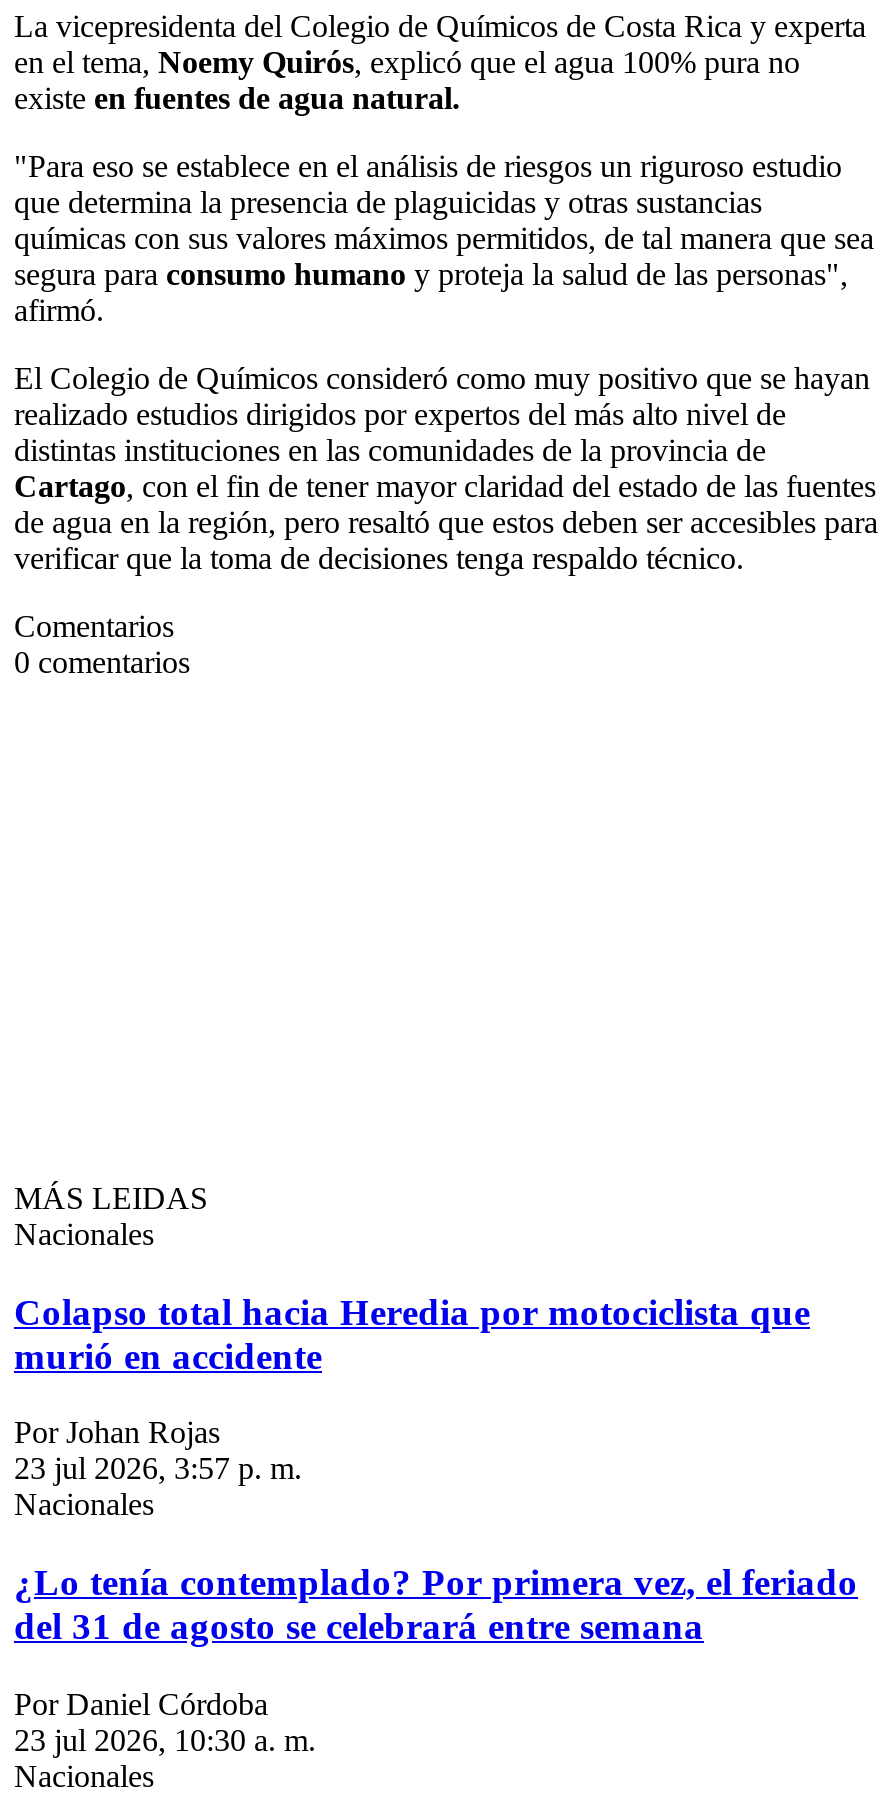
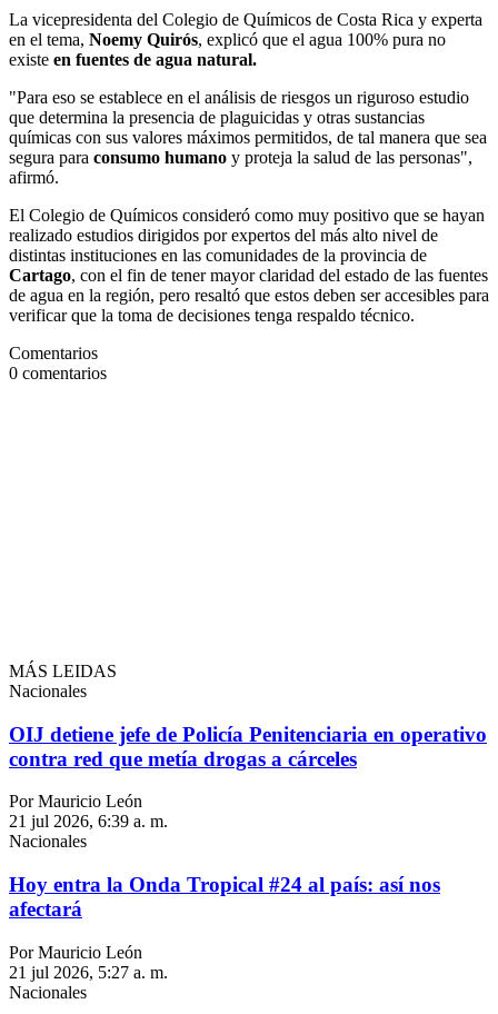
[14,1290,810,1376] Colapso total hacia Heredia por motociclista que | murió en accidente -> [9,722,487,770] OIJ detiene jefe de Policía Penitenciaria en operativo | contra red que metía drogas a cárceles
[14,1415,302,1485] Por Johan Rojas | 23 jul 2026, 3:57 p. m. -> [9,792,168,831] Por Mauricio León | 21 jul 2026, 6:39 a. m.
[14,1561,858,1647] ¿Lo tenía contemplado? Por primera vez, el feriado | del 31 de agosto se celebrará entre semana -> [9,873,440,921] Hoy entra la Onda Tropical #24 al país: así nos | afectará
[14,1686,316,1756] Por Daniel Córdoba | 23 jul 2026, 10:30 a. m. -> [9,943,168,981] Por Mauricio León | 21 jul 2026, 5:27 a. m.

